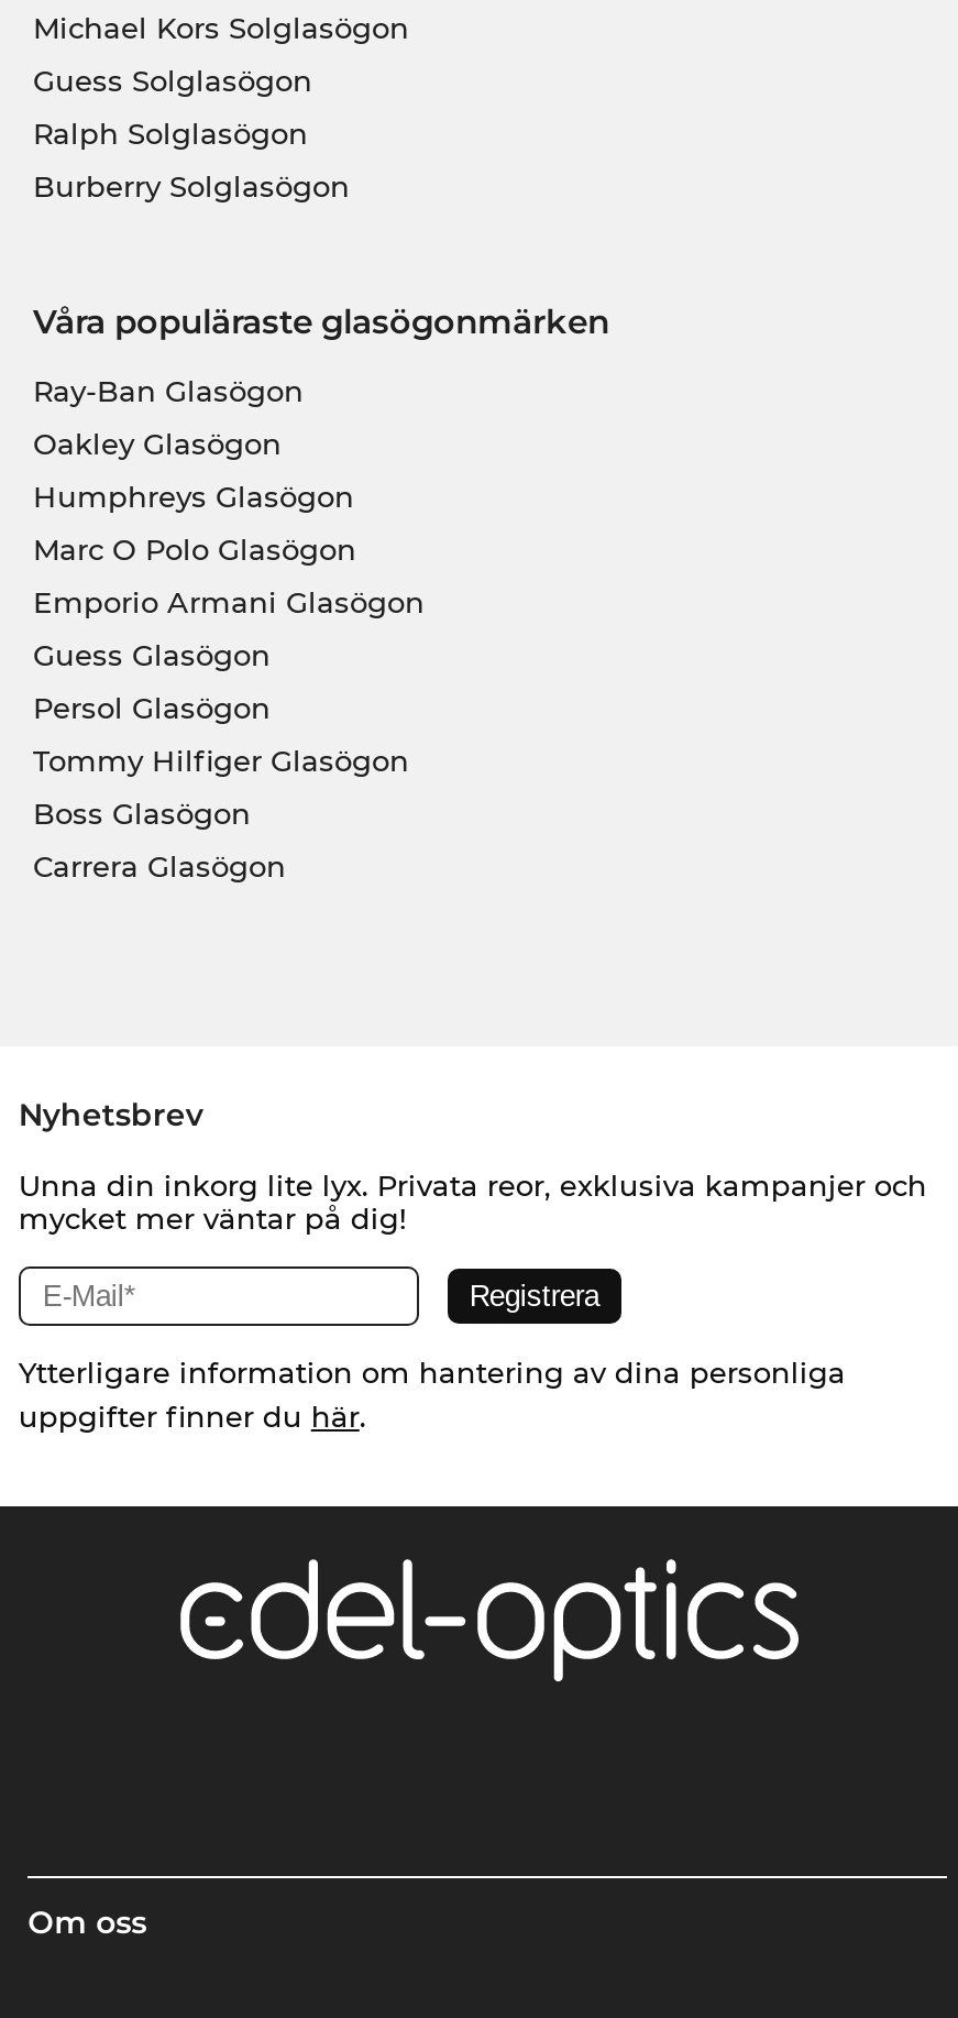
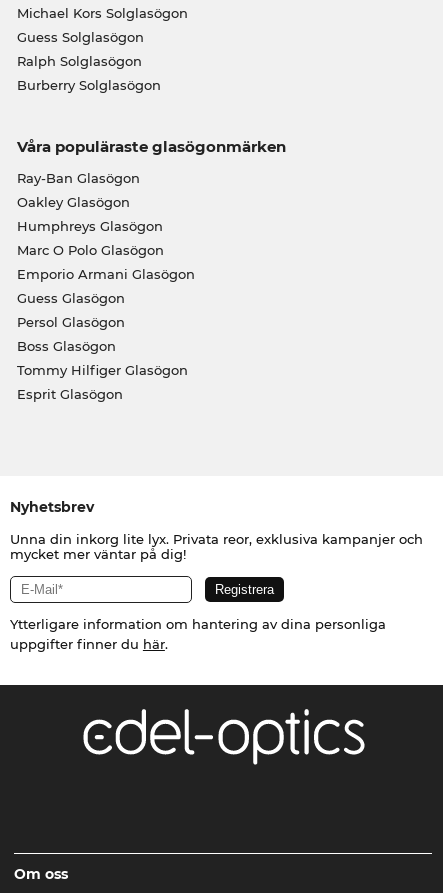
moved [33,744,409,779] -> [16,362,187,378]: Tommy Hilfiger Glasögon
moved [33,796,251,832] -> [16,338,115,354]: Boss Glasögon
[33,849,286,884] Carrera Glasögon -> [16,386,122,402] Esprit Glasögon

